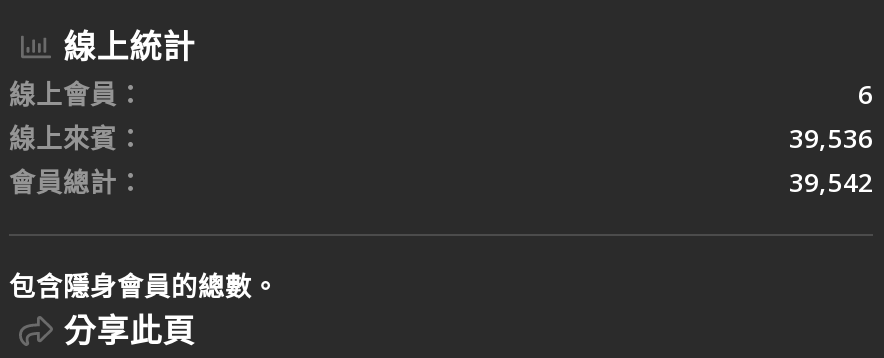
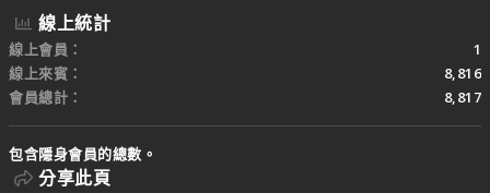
[858,76,873,112] 6 -> [473,39,481,59] 1
[789,120,873,156] 39,536 -> [444,63,481,83] 8,816
[789,164,873,200] 39,542 -> [444,87,481,107] 8,817

